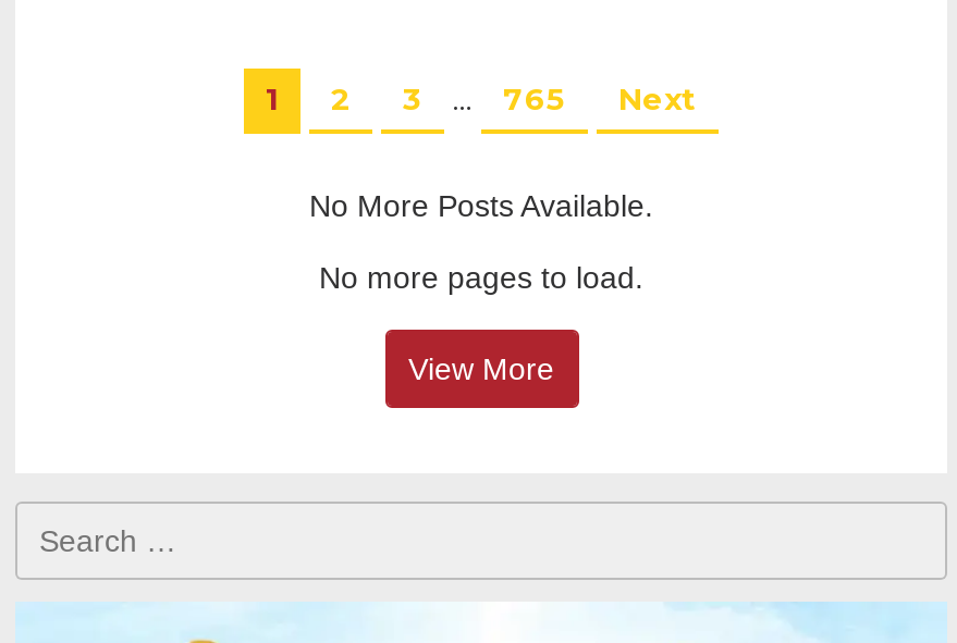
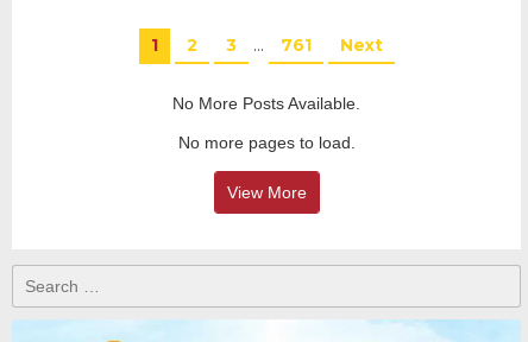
[503,79,566,118] 765 -> [280,34,311,55] 761

